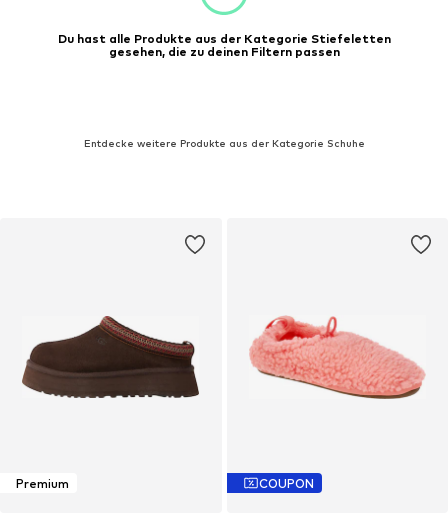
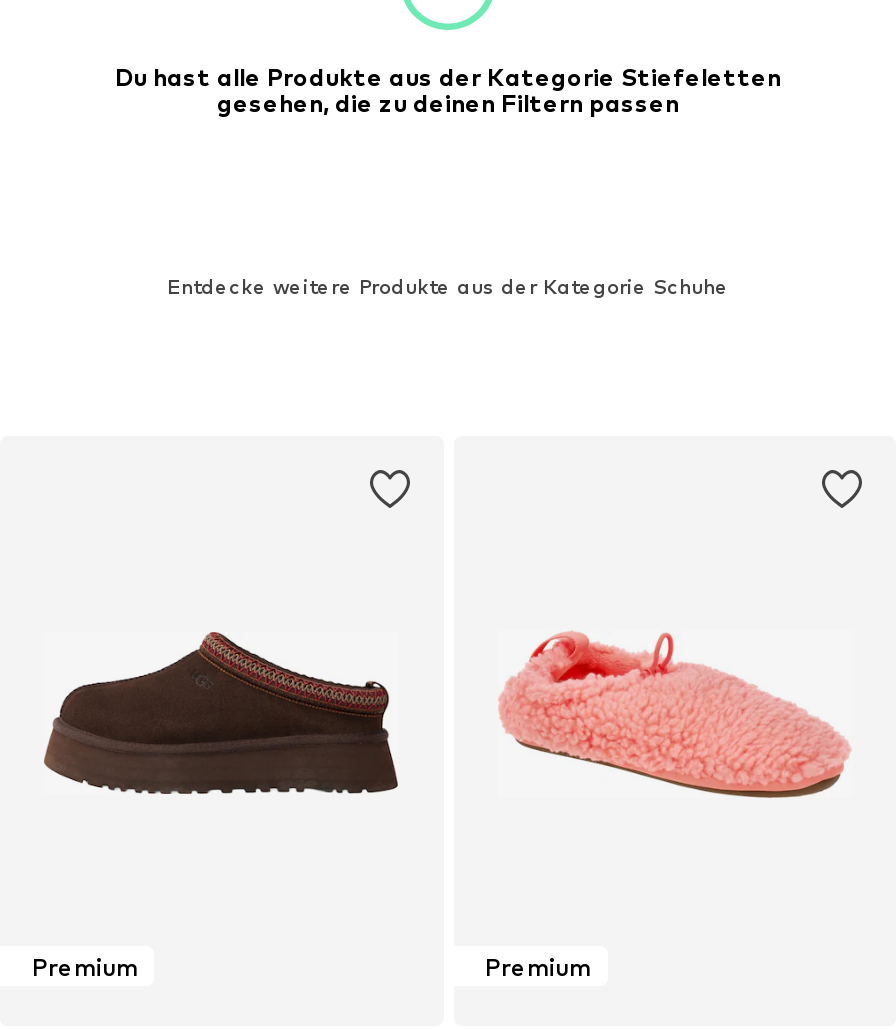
[258,476,313,491] COUPON -> [485,951,591,981] Premium

